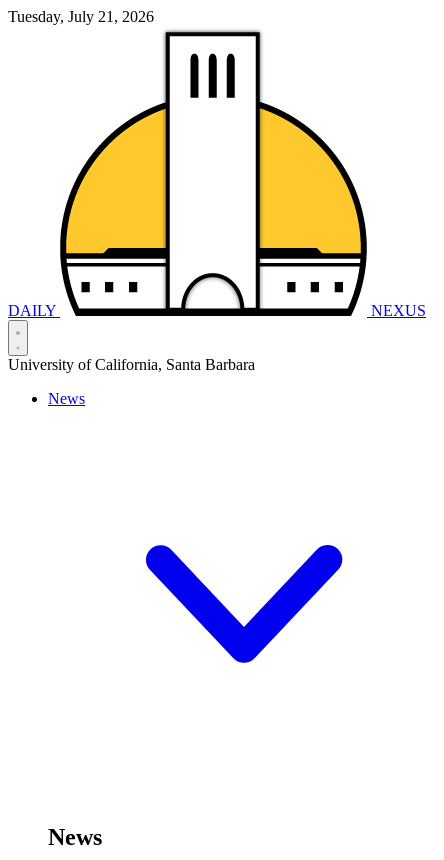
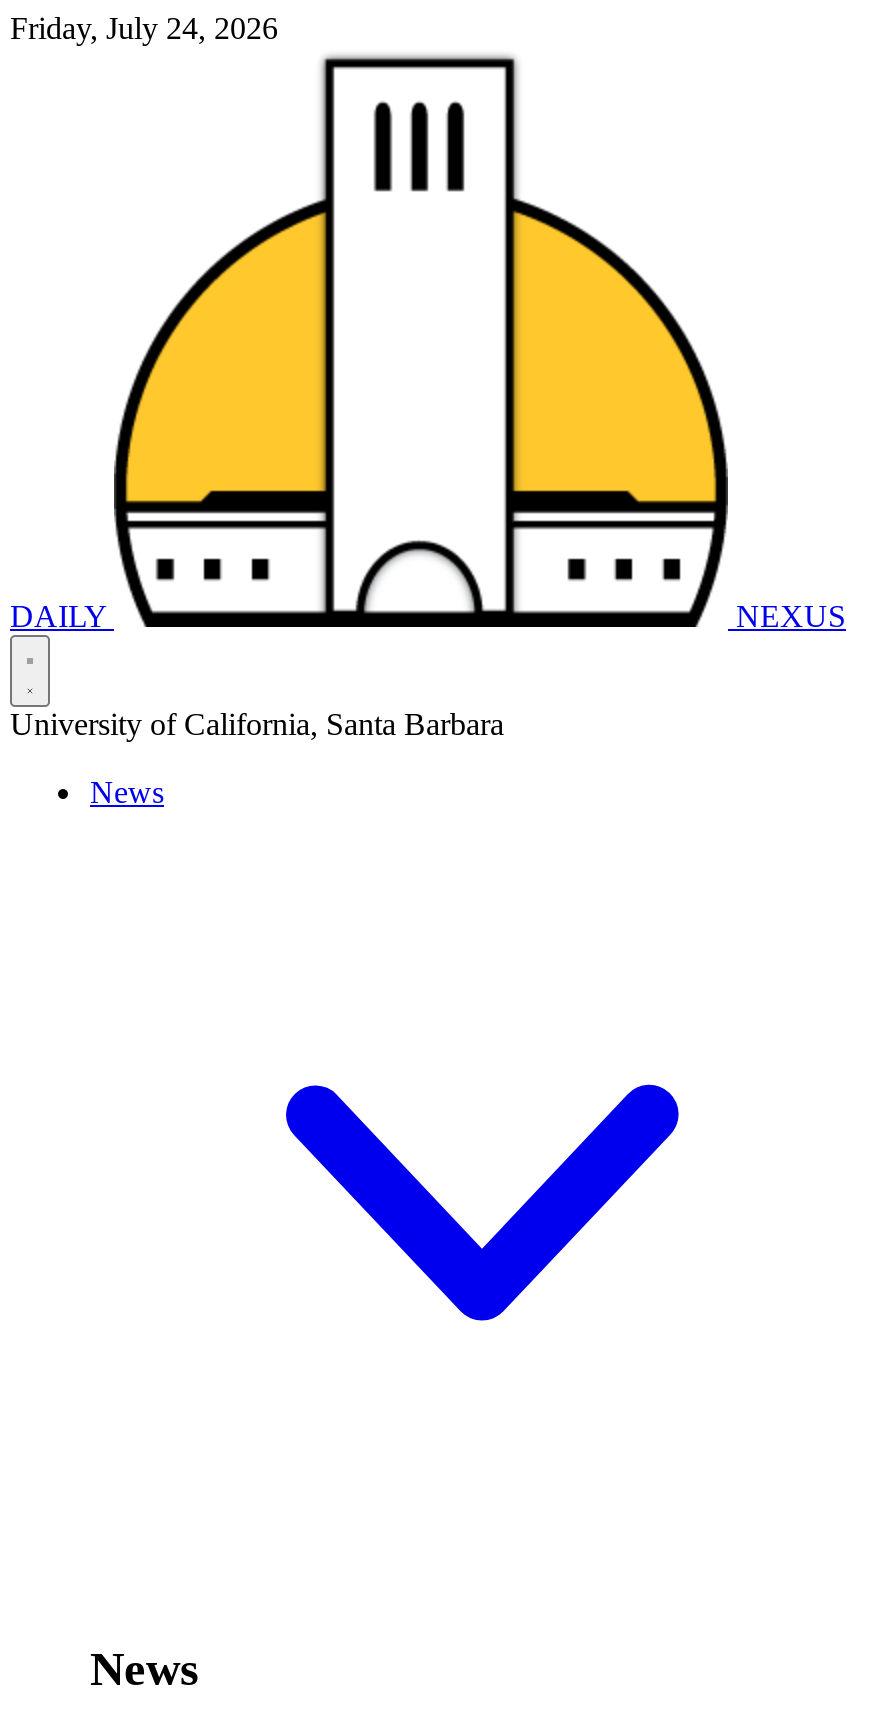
[8,8,154,25] Tuesday, July 21, 2026 -> [10,11,278,45] Friday, July 24, 2026

